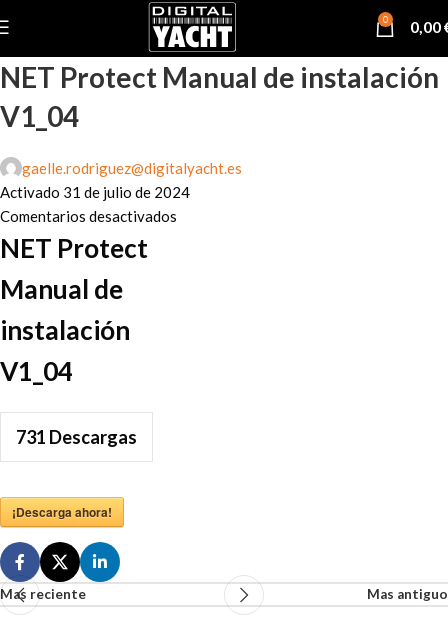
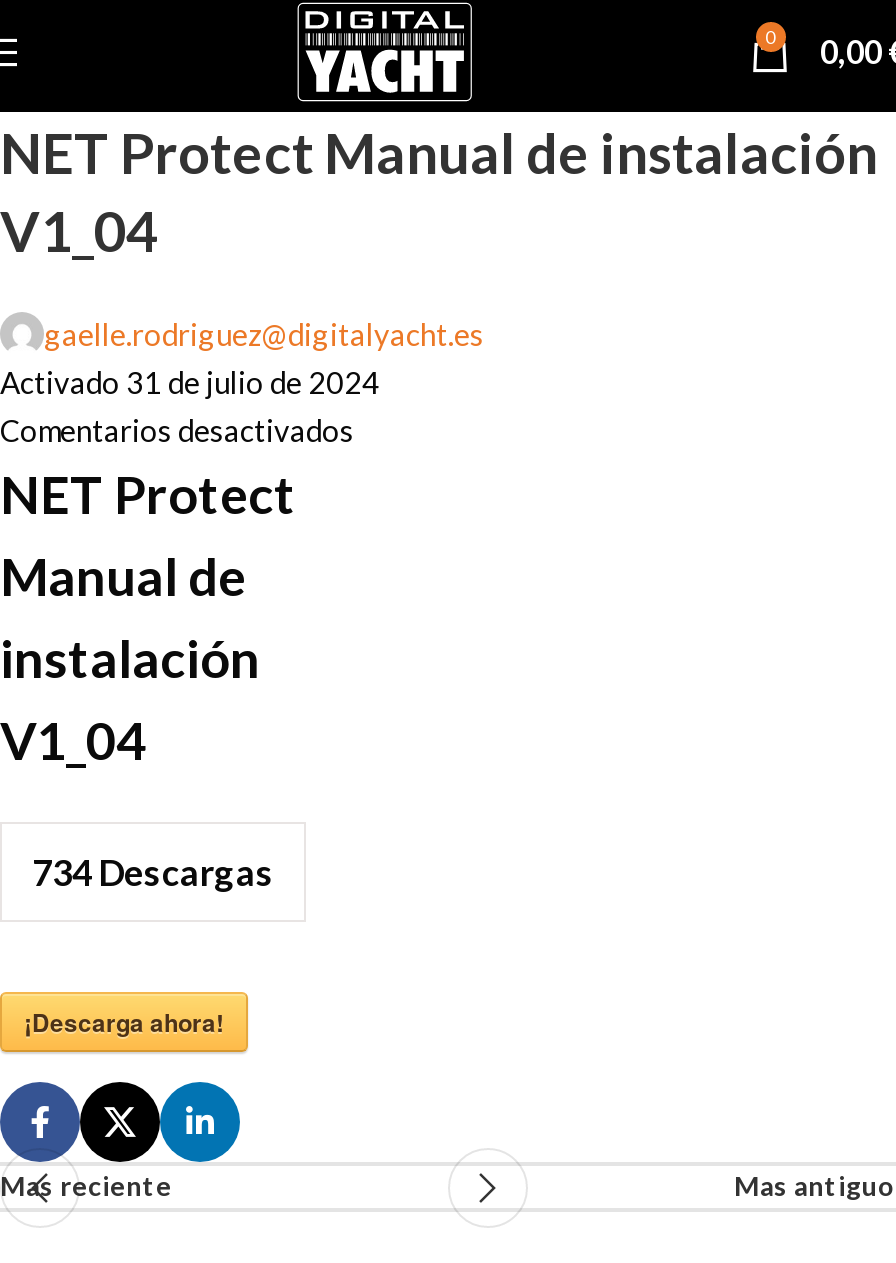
[16,426,137,448] 731 Descargas -> [32,850,274,894] 734 Descargas

